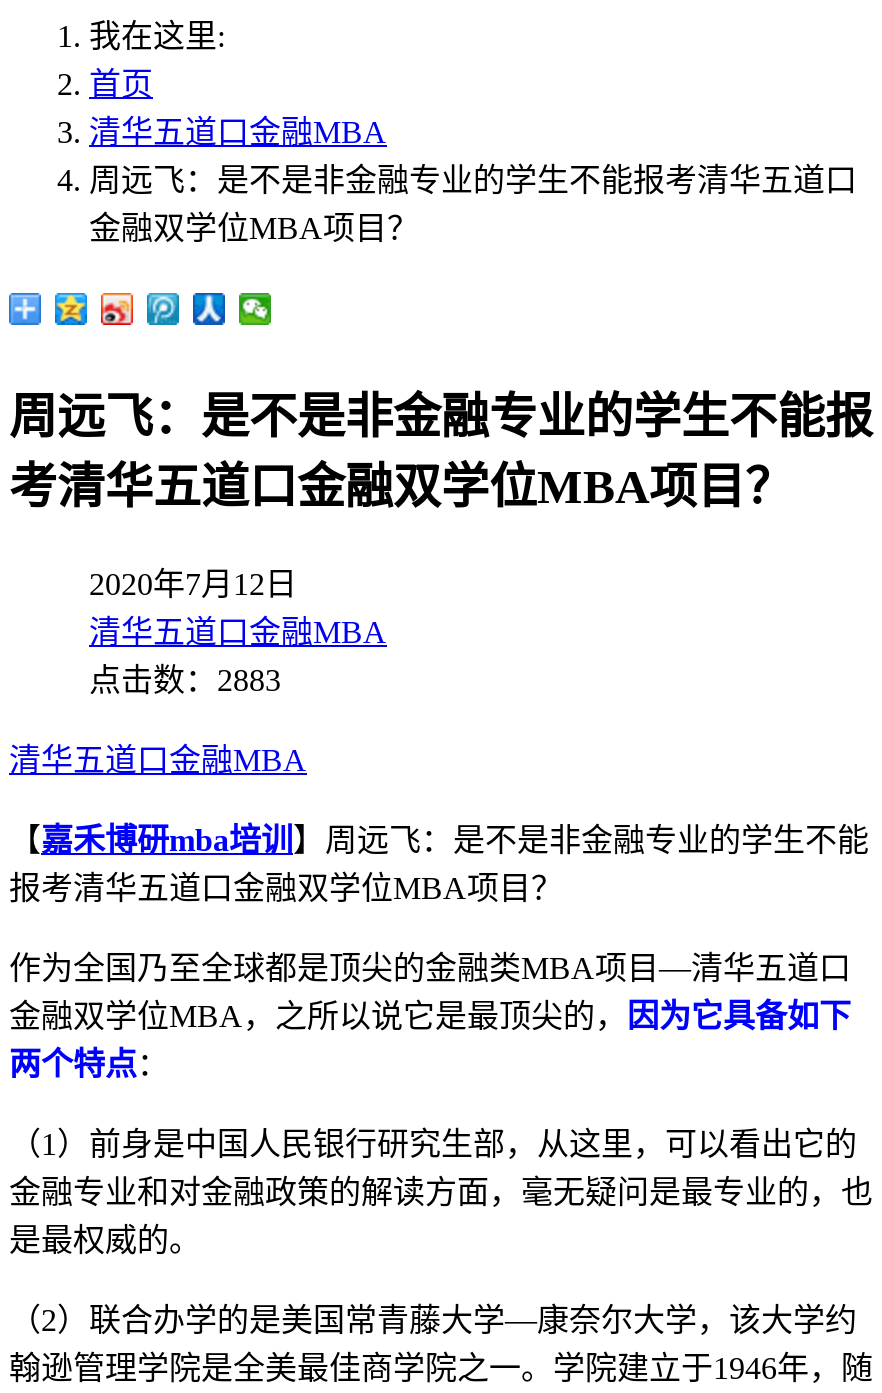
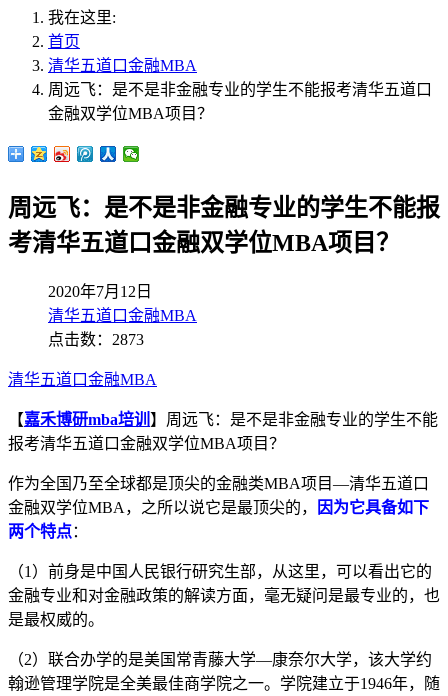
[89,662,281,696] 点击数：2883 -> [48,330,144,347] 点击数：2873

